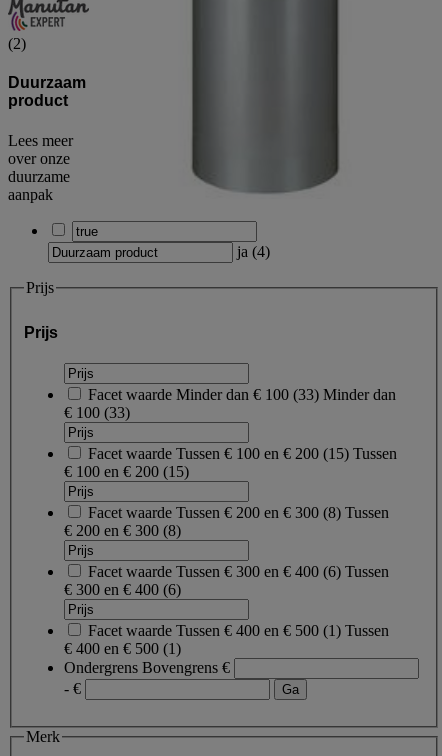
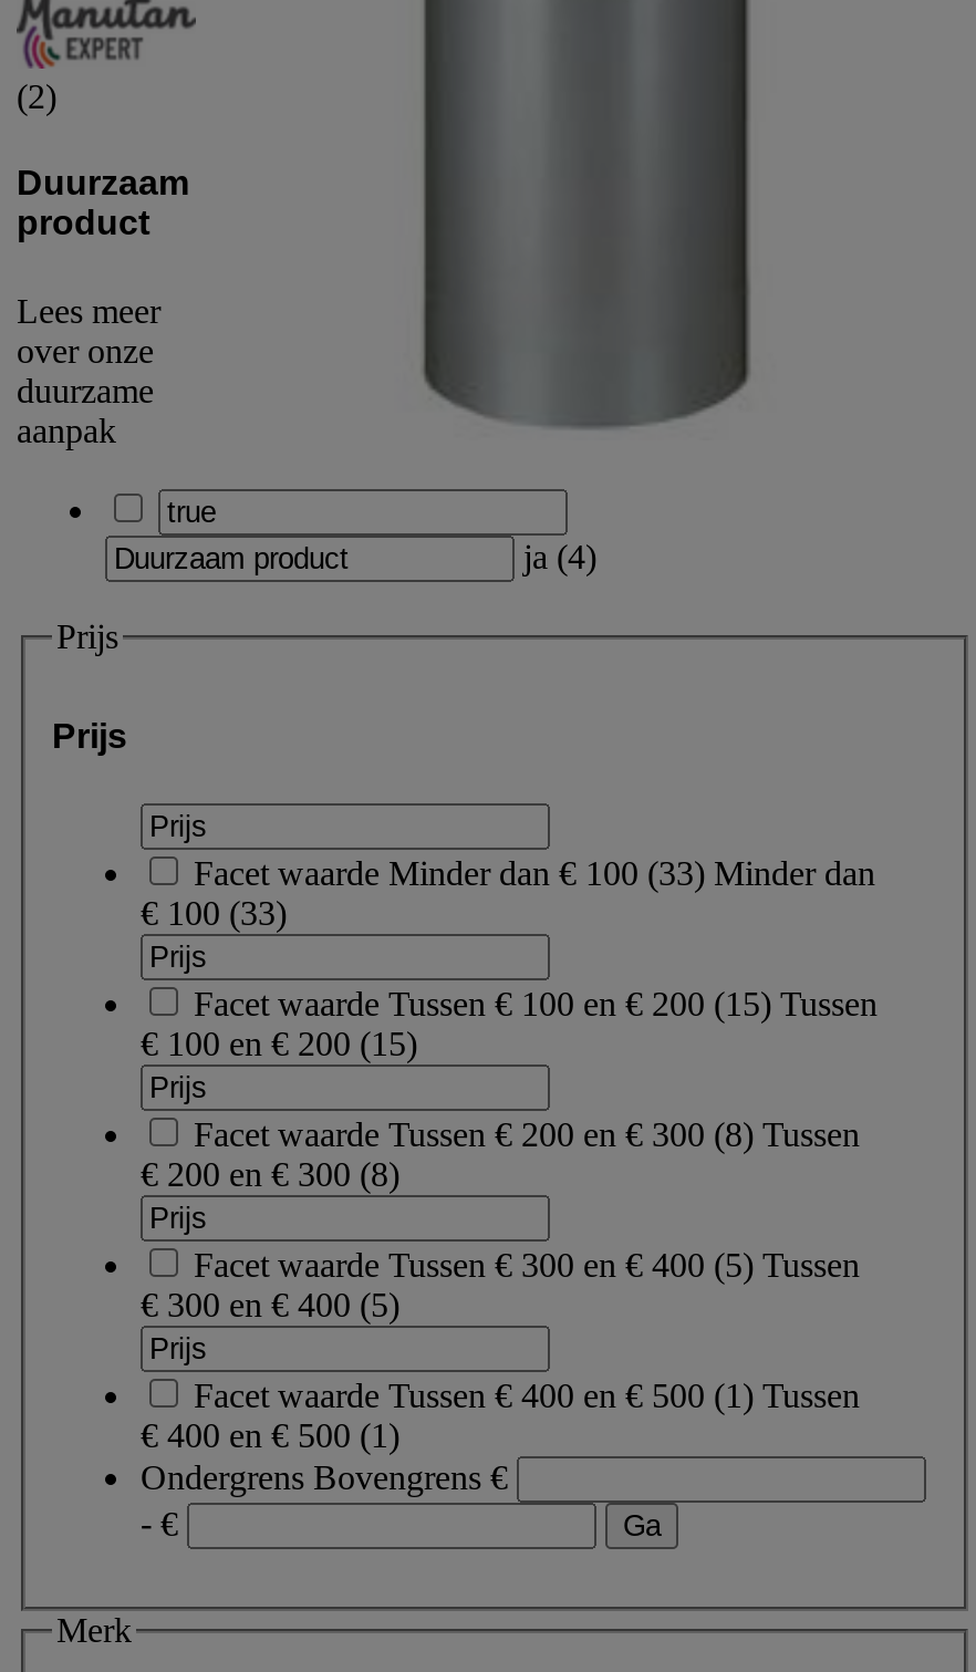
[88,563,389,580] Facet waarde Tussen € 300 en € 400 (6) Tussen -> [194,1246,860,1283] Facet waarde Tussen € 300 en € 400 (5) Tussen
[64,581,181,598] € 300 en € 400 (6) -> [141,1286,399,1323] € 300 en € 400 (5)

